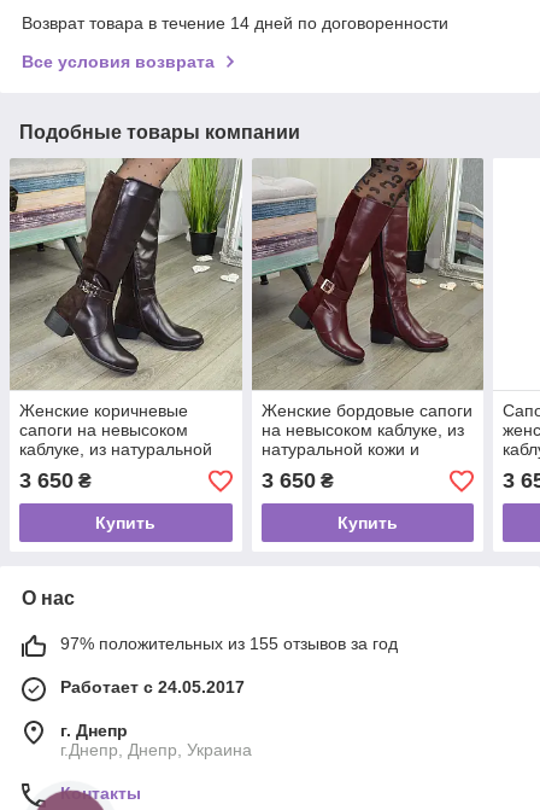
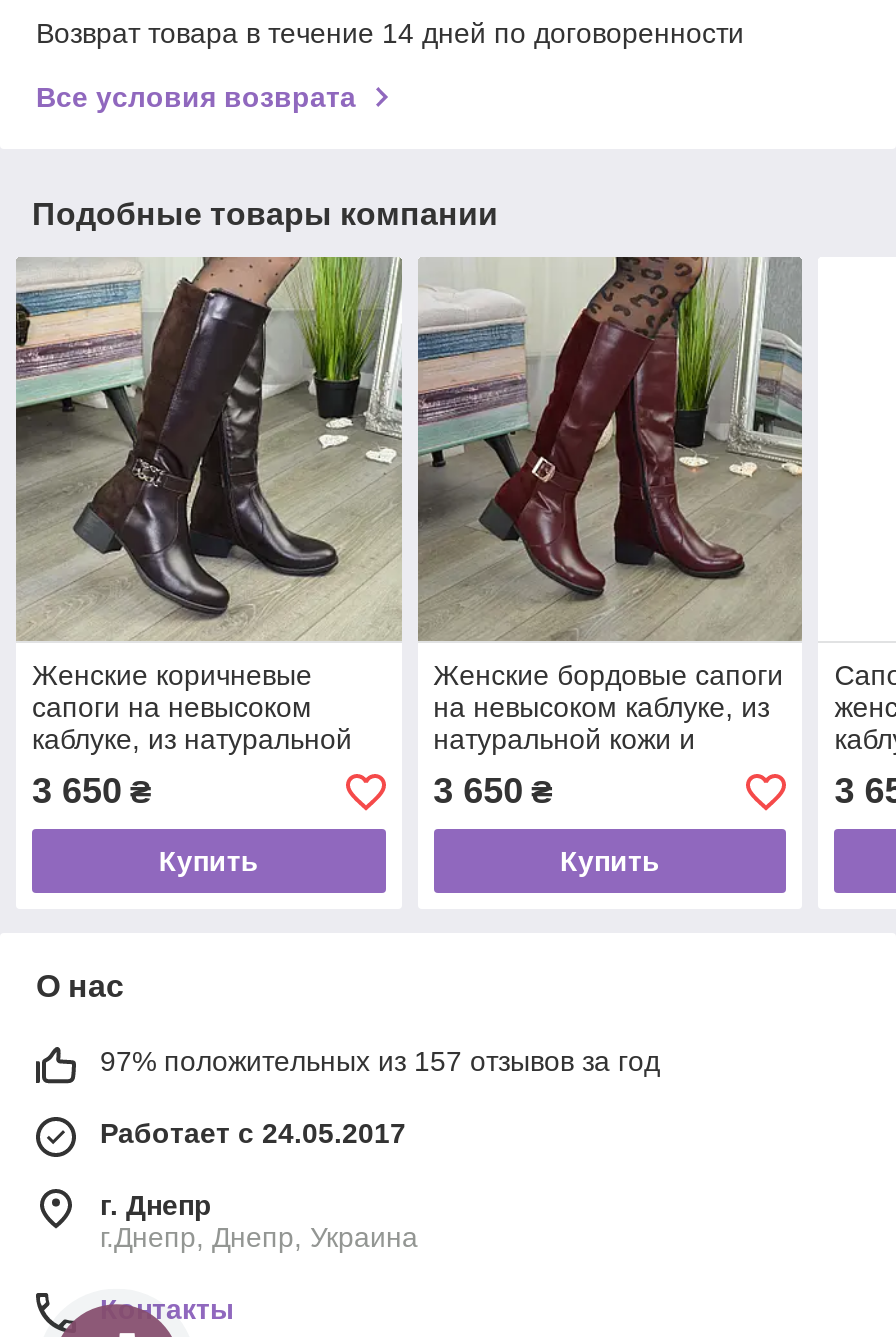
[60,634,398,653] 97% положительных из 155 отзывов за год -> [100,1046,660,1078] 97% положительных из 157 отзывов за год

